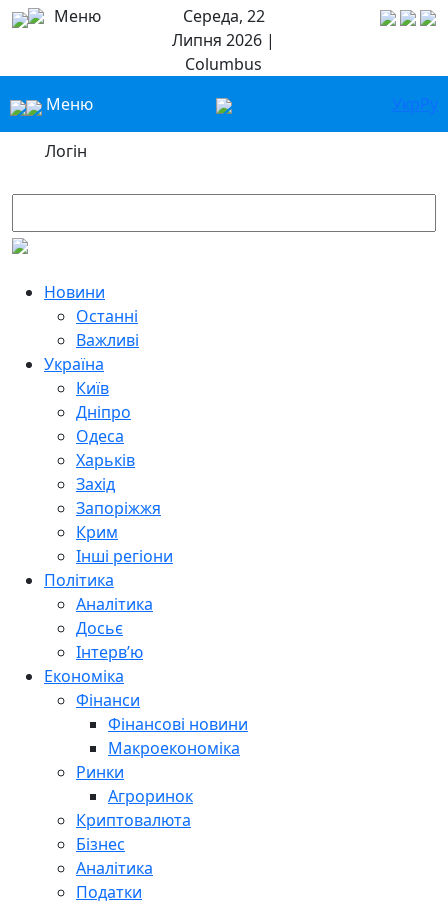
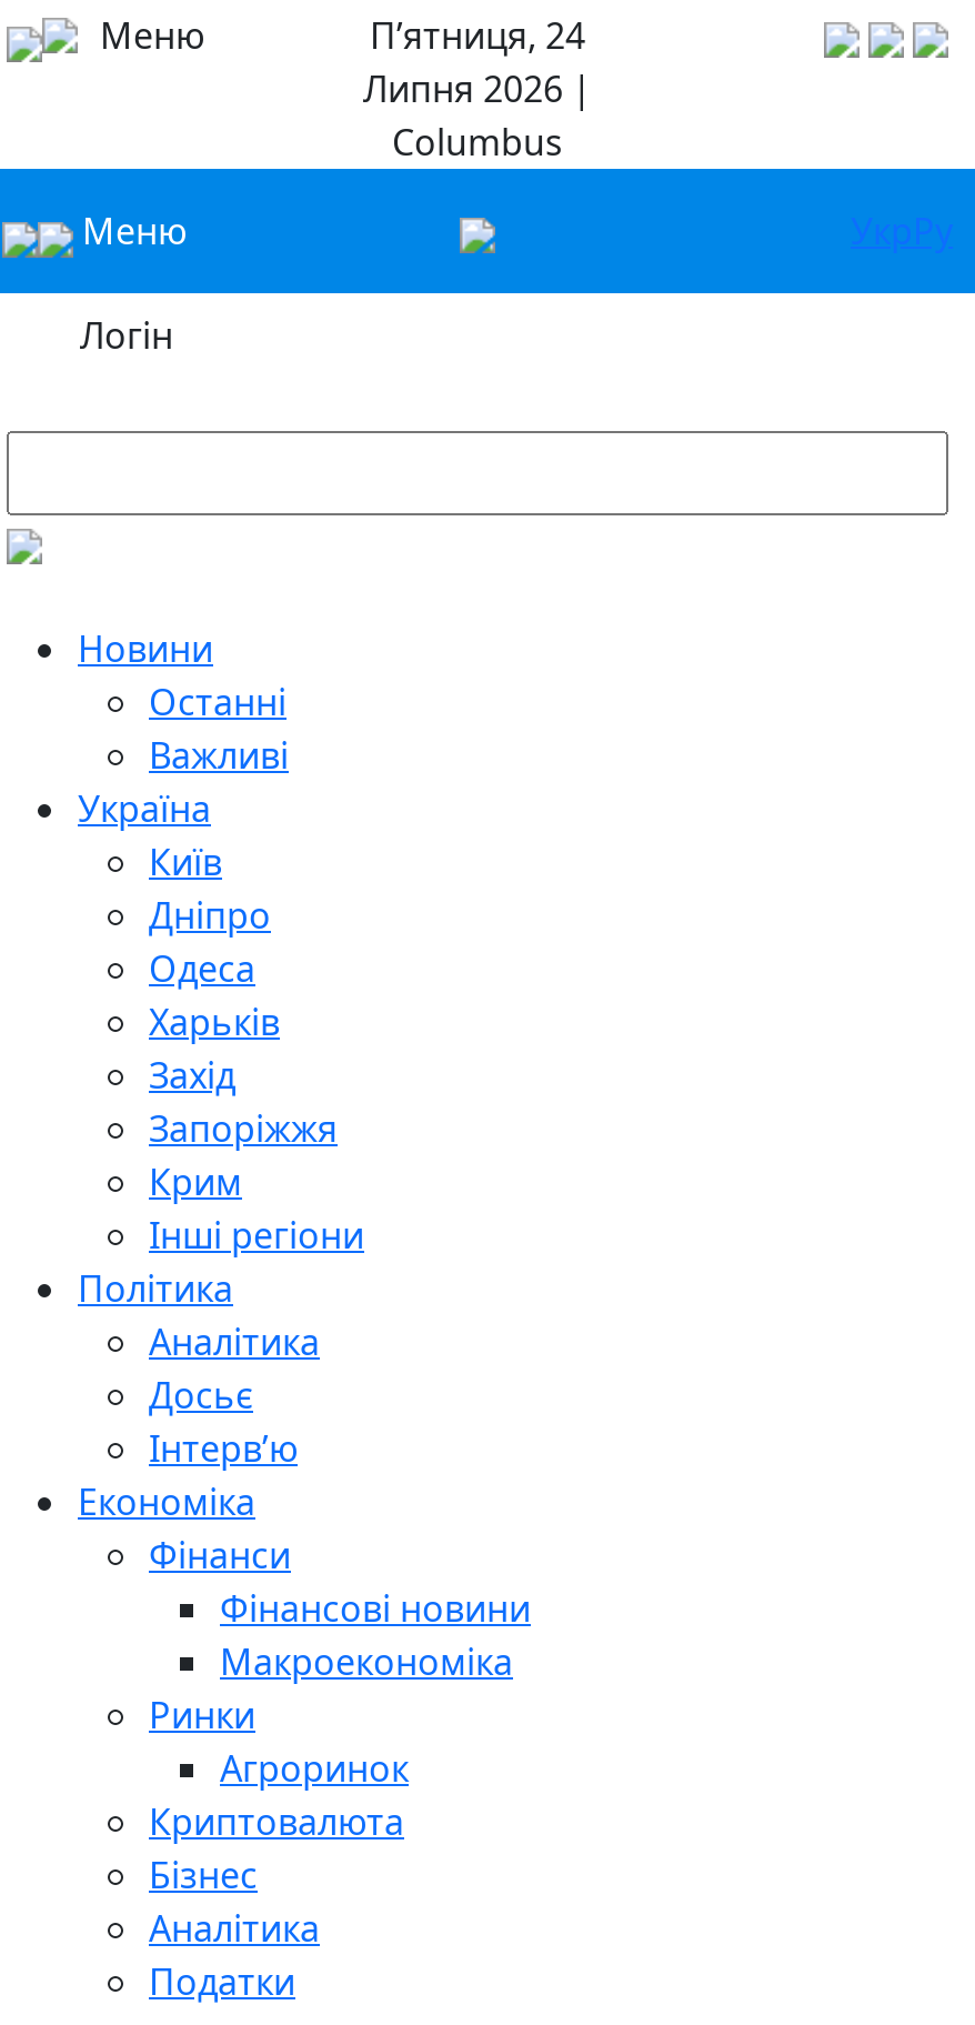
[183,5,265,27] Середа, 22 -> [370,11,585,60] П’ятниця, 24

